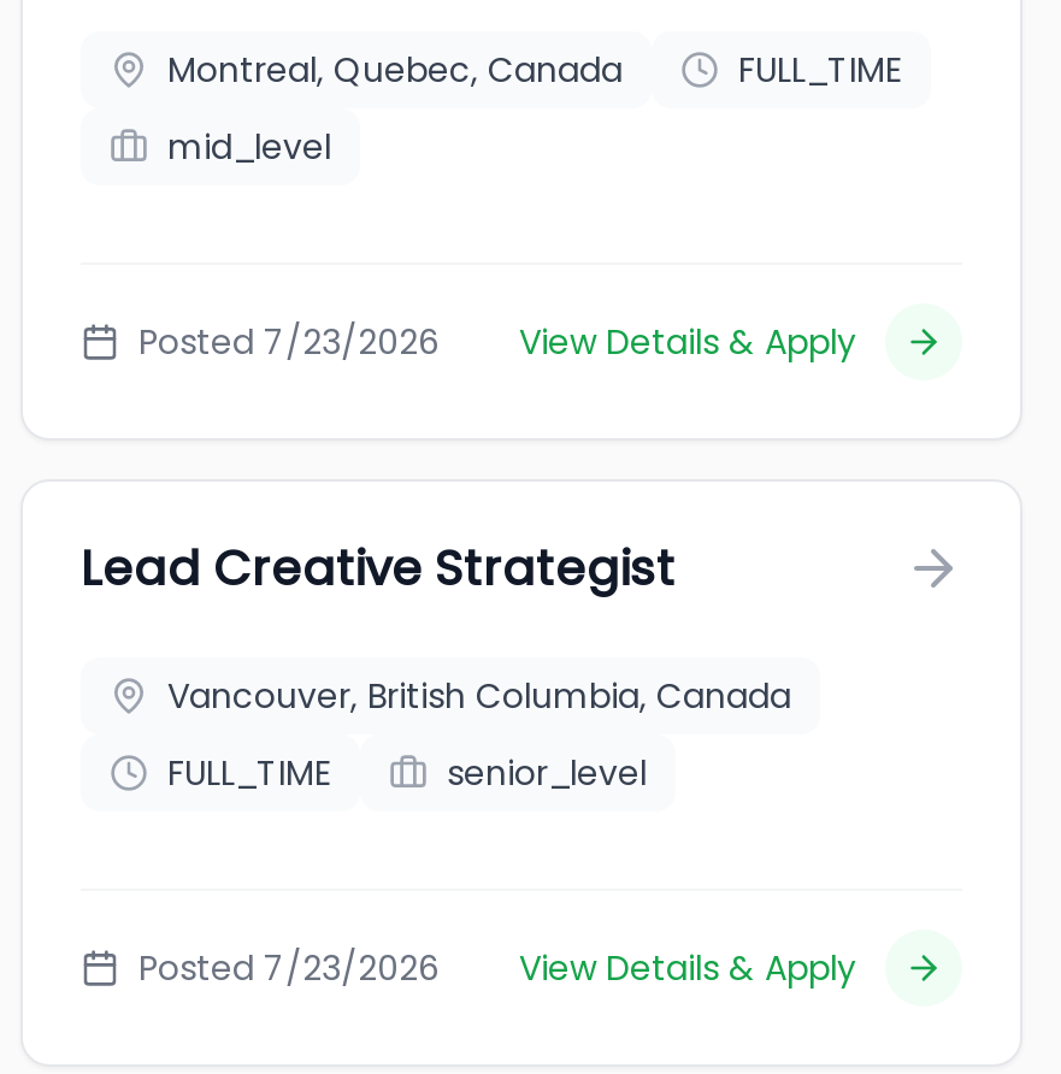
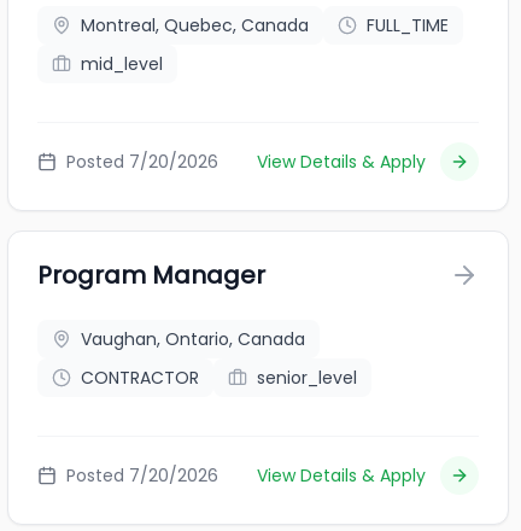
[138,318,856,366] Posted 7/23/2026 View Details & Apply -> [66,150,426,174] Posted 7/20/2026 View Details & Apply
[81,535,676,602] Lead Creative Strategist -> [37,258,265,292] Program Manager
[167,672,791,720] Vancouver, British Columbia, Canada -> [81,327,305,351] Vaughan, Ontario, Canada
[167,749,331,797] FULL_TIME -> [81,366,199,390] CONTRACTOR
[138,944,856,992] Posted 7/23/2026 View Details & Apply -> [66,463,426,488] Posted 7/20/2026 View Details & Apply

